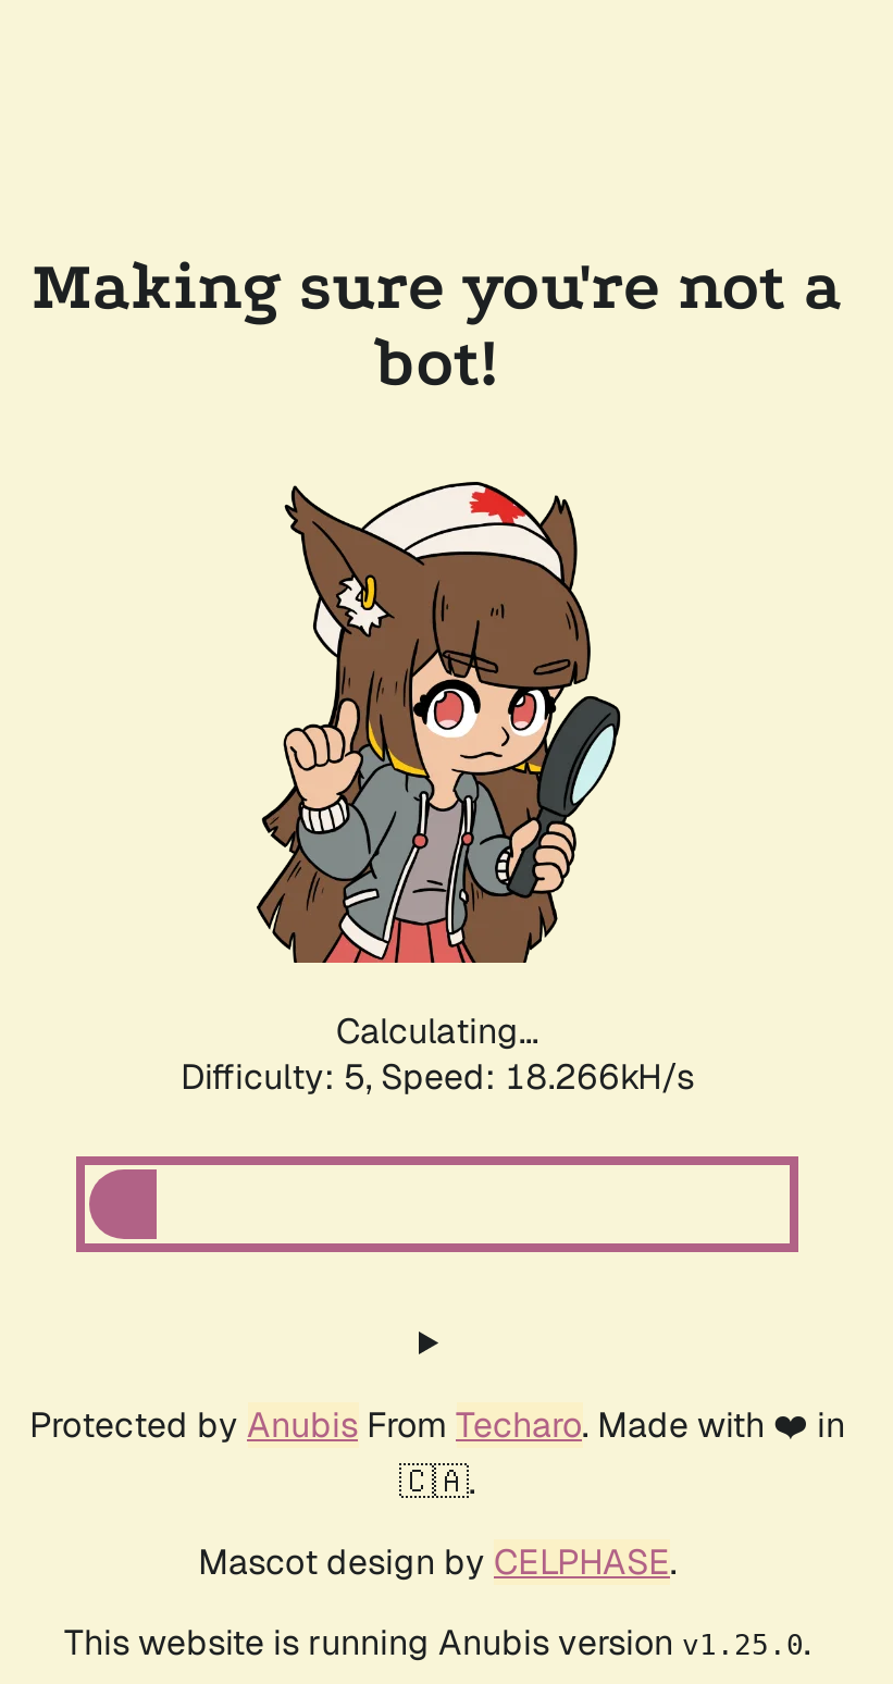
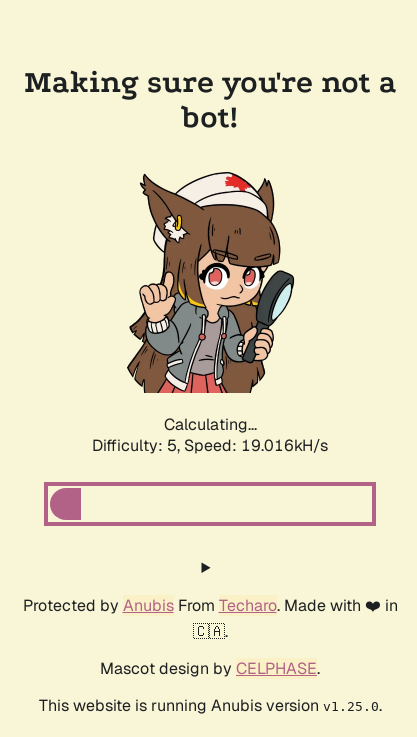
[181,1054,694,1100] Difficulty: 5, Speed: 18.266kH/s -> [92,435,328,456] Difficulty: 5, Speed: 19.016kH/s

